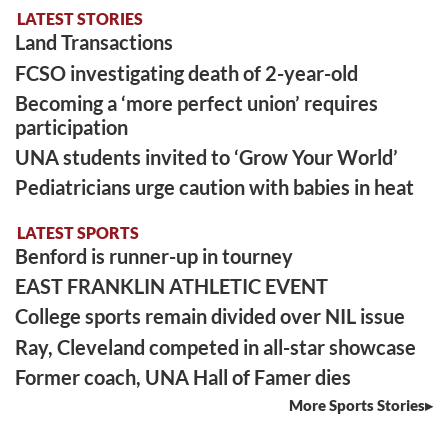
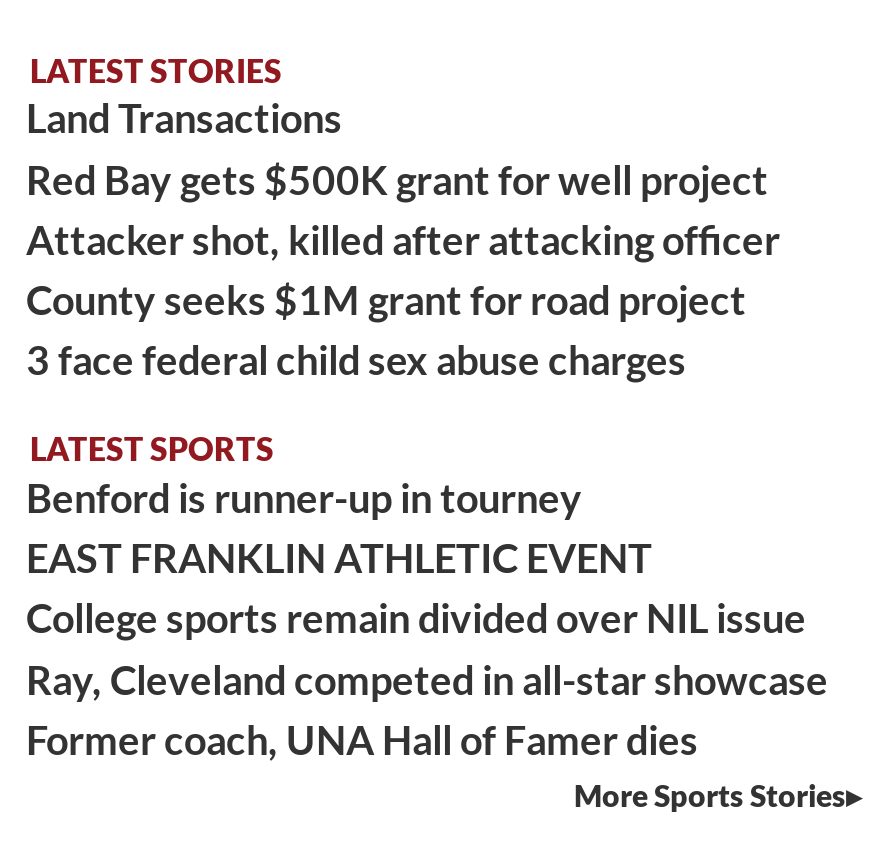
[15,61,414,199] FCSO investigating death of 2-year-old | Becoming a ‘more perfect union’ requires | participation | UNA students invited to ‘Grow Your World’ | Pediatricians urge caution with babies in heat -> [26,154,780,384] Red Bay gets $500K grant for well project | Attacker shot, killed after attacking officer | County seeks $1M grant for road project | 3 face federal child sex abuse charges

